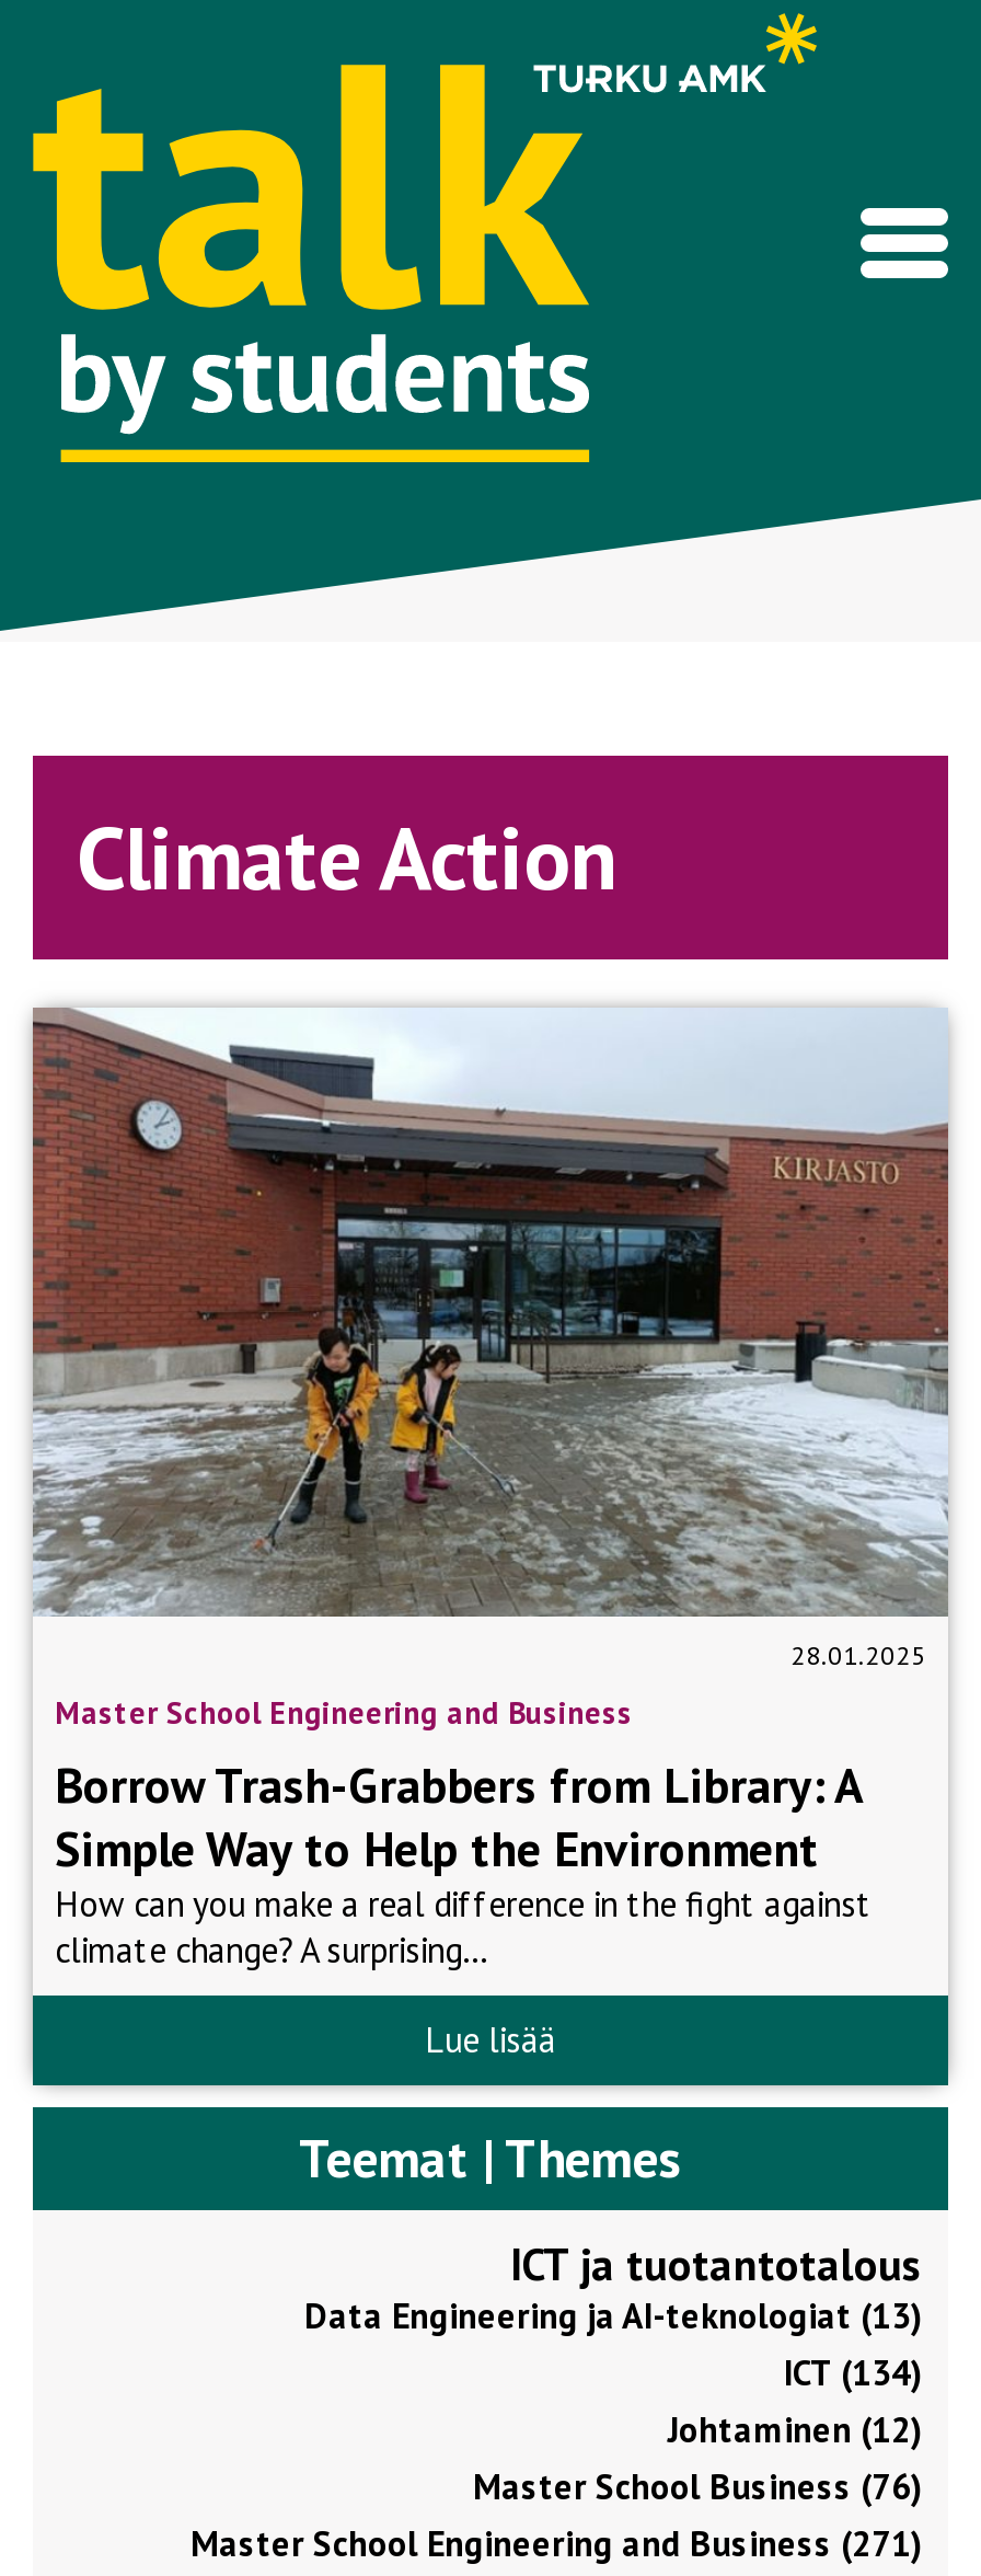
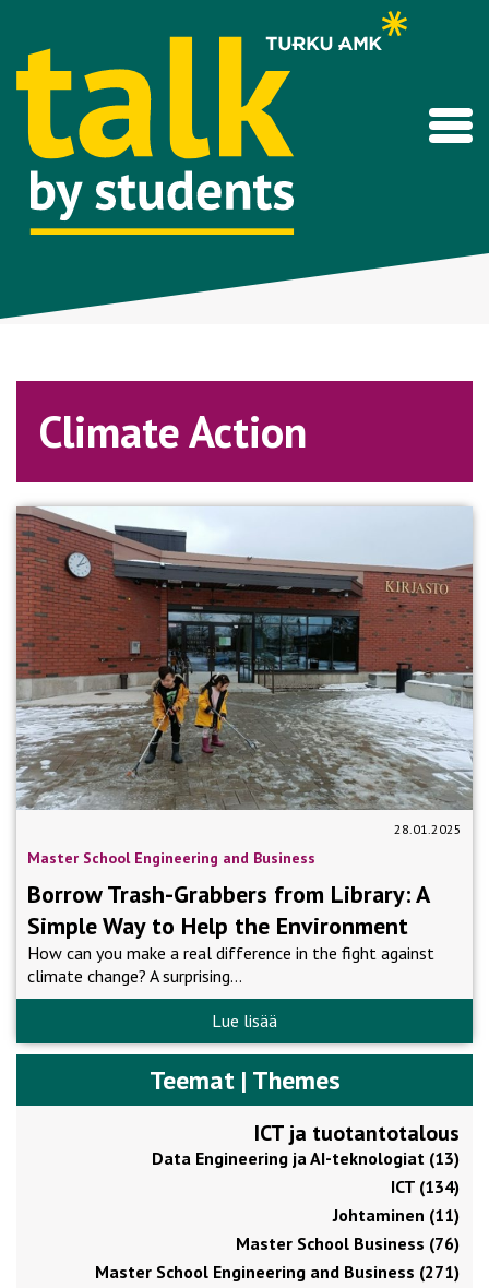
[668,2408,922,2452] Johtaminen (12) -> [333,1204,460,1226] Johtaminen (11)

